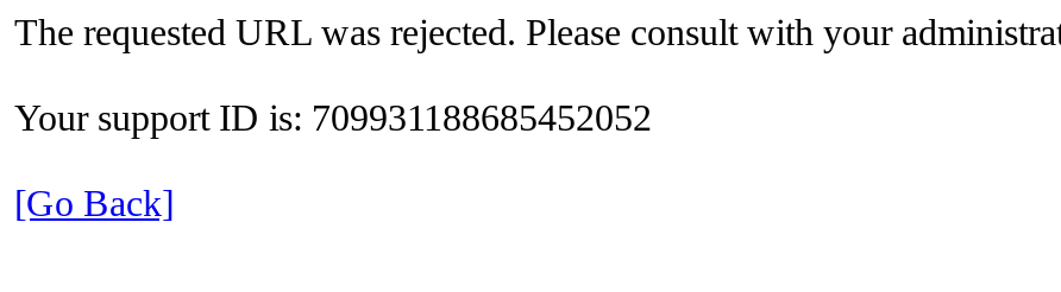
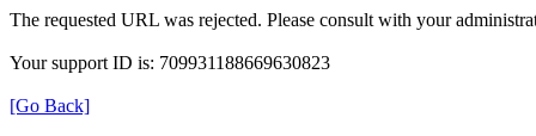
[14,97,652,138] Your support ID is: 709931188685452052 -> [10,52,330,73] Your support ID is: 709931188669630823

